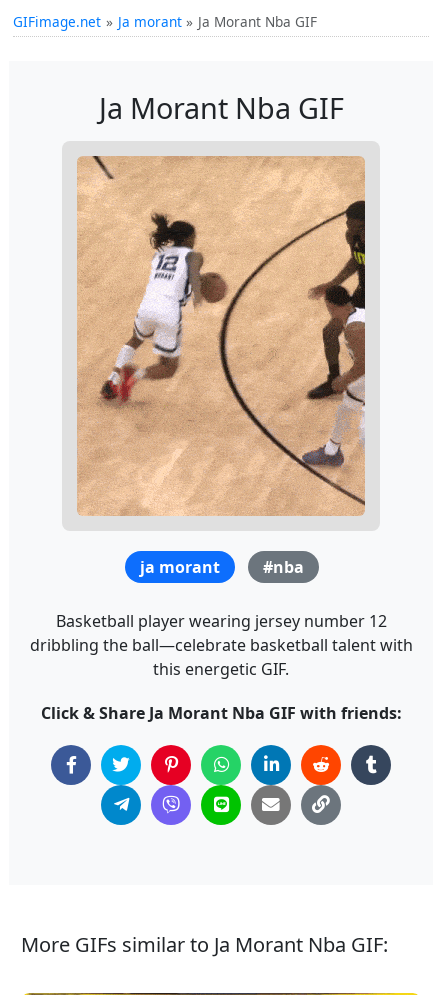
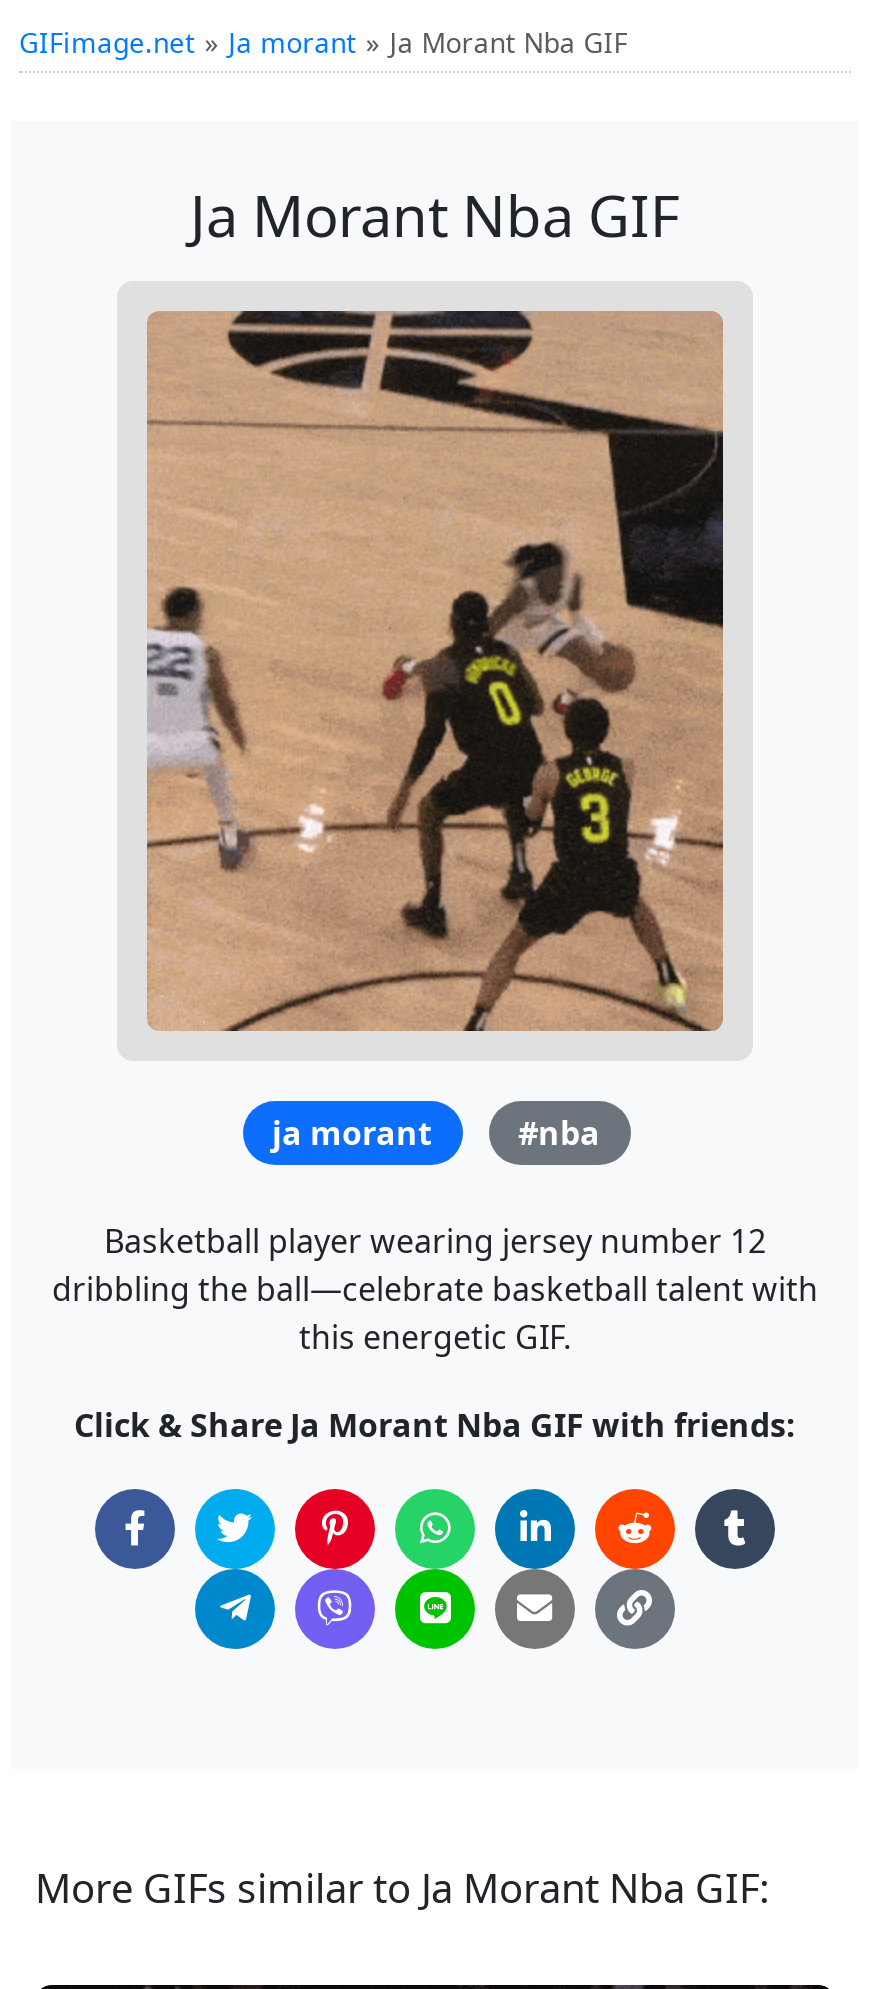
[77,155,366,516] [image] -> [145,309,725,1033] [image]

